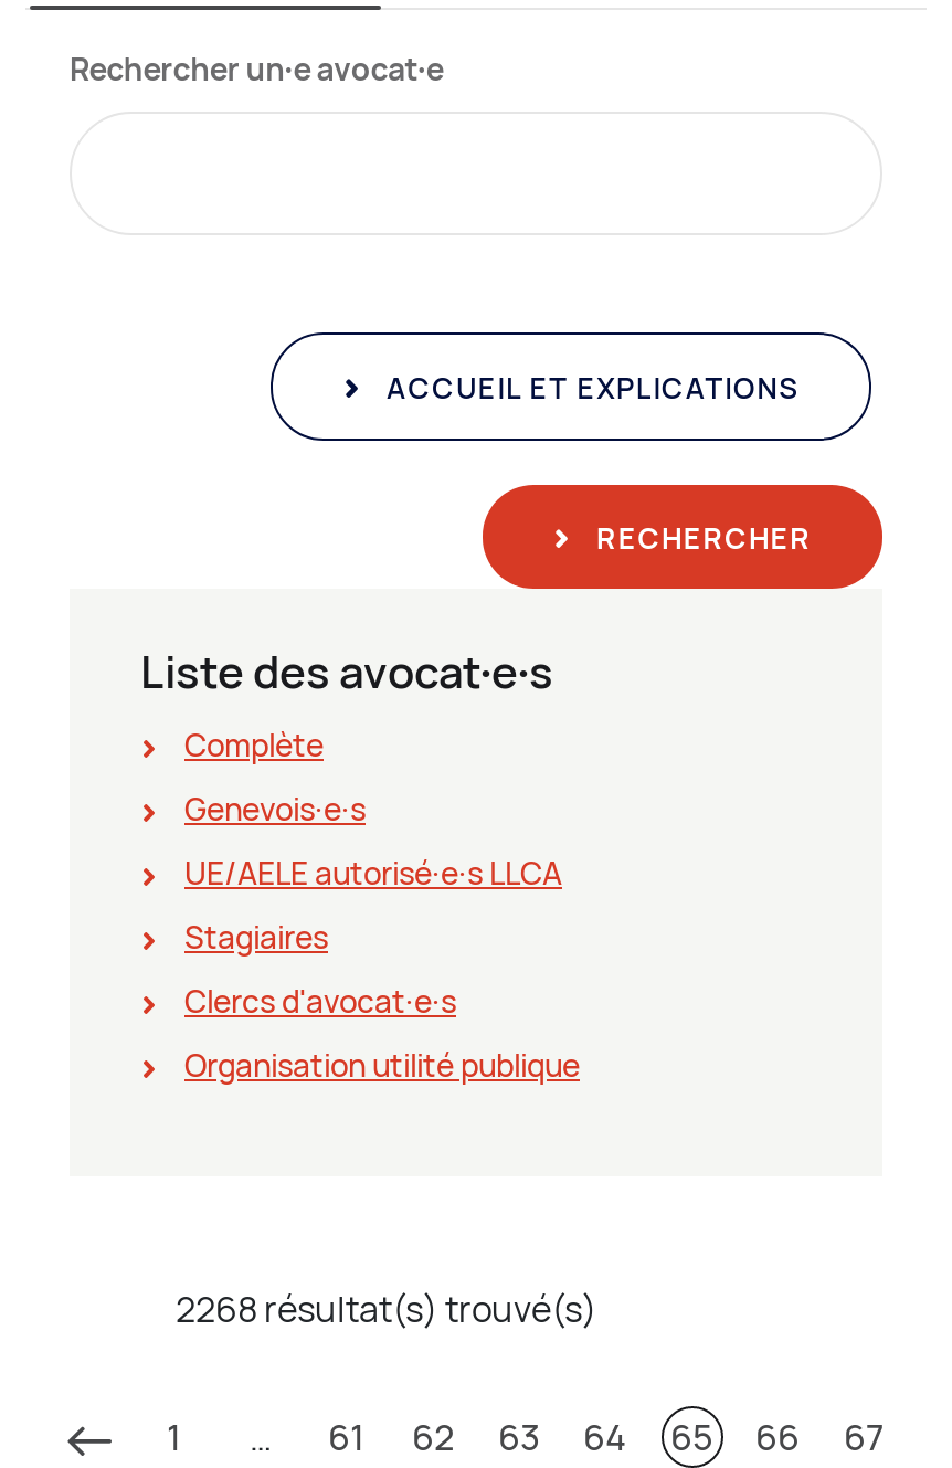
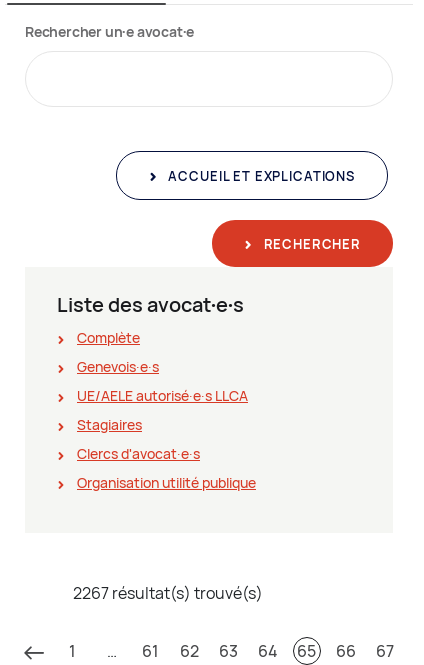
[176,1284,597,1333] 2268 résultat(s) trouvé(s) -> [73,582,263,604] 2267 résultat(s) trouvé(s)

